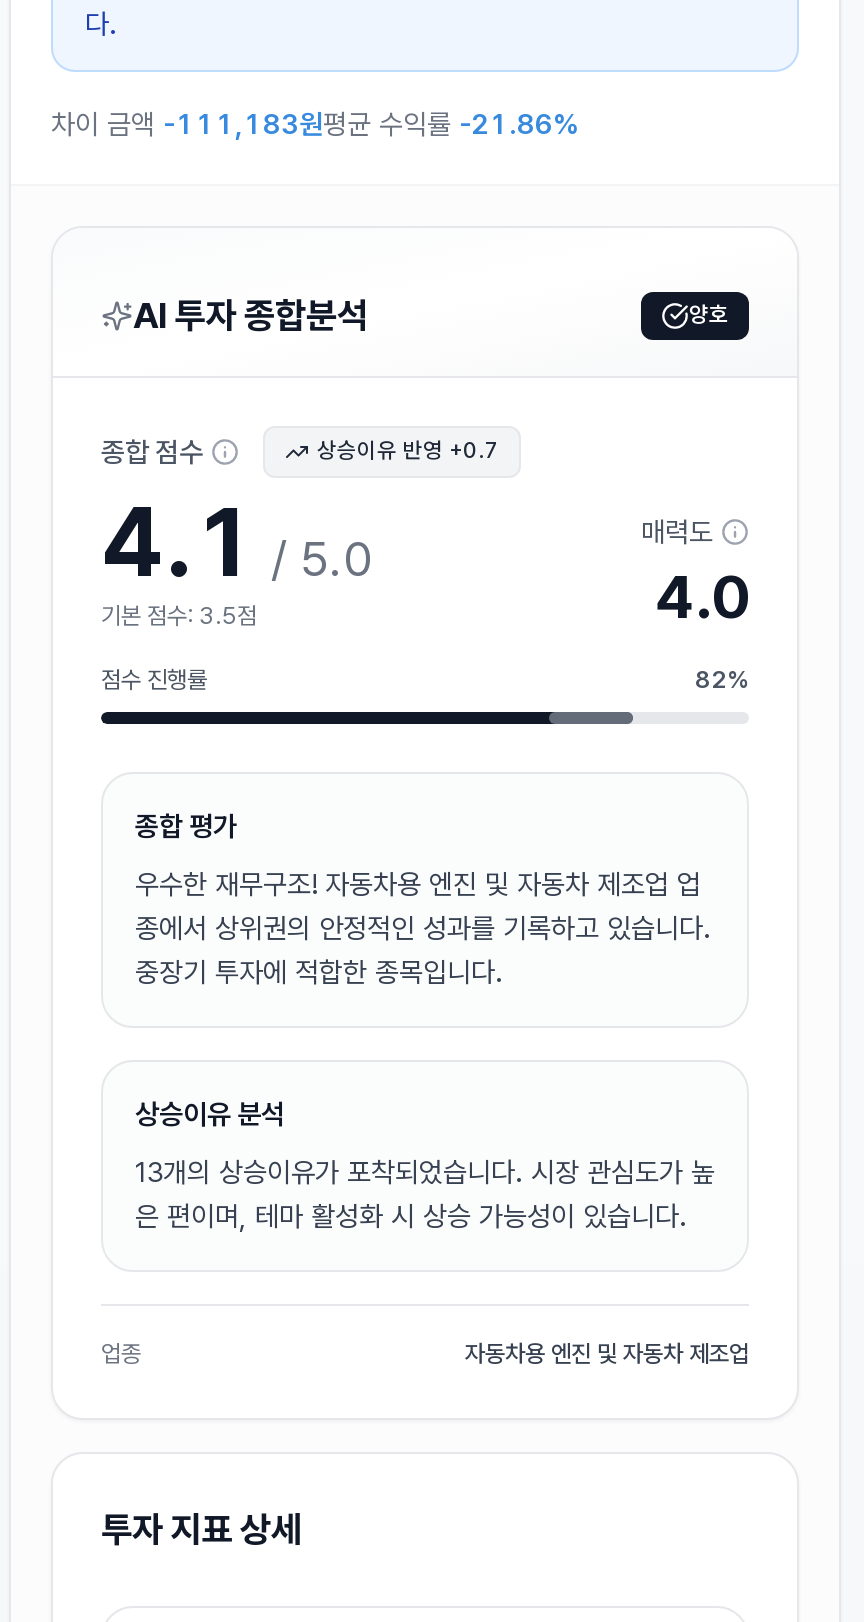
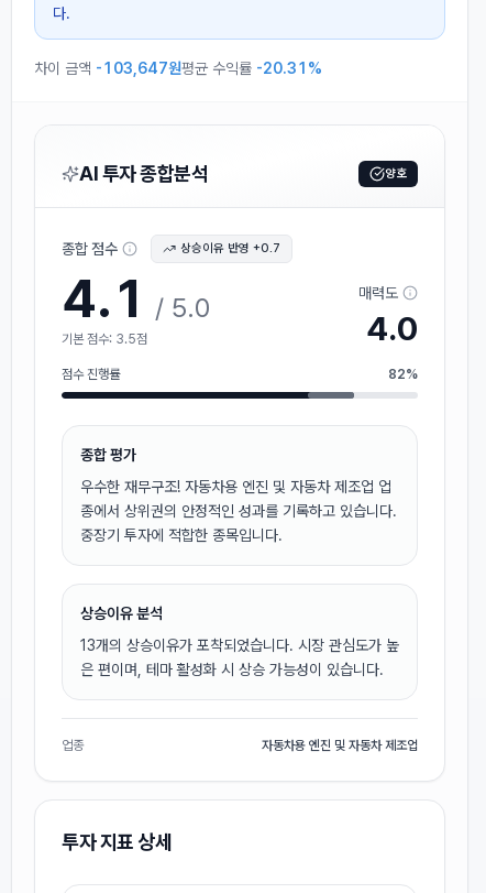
[51,108,579,140] 차이 금액 -111,183원평균 수익률 -21.86% -> [34,59,322,77] 차이 금액 -103,647원평균 수익률 -20.31%

